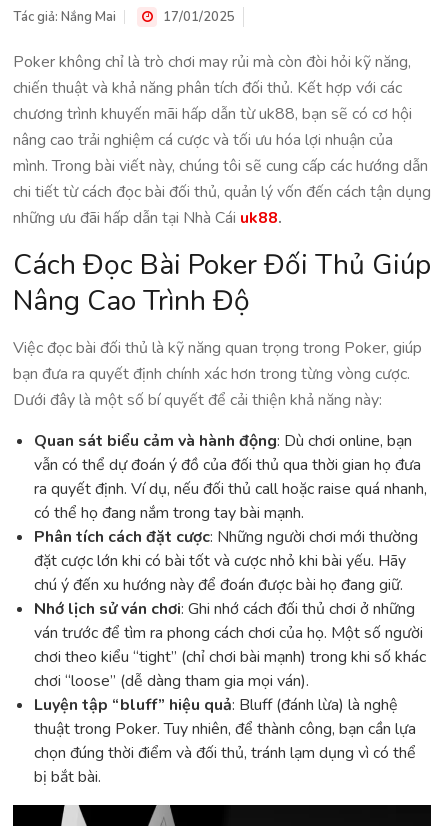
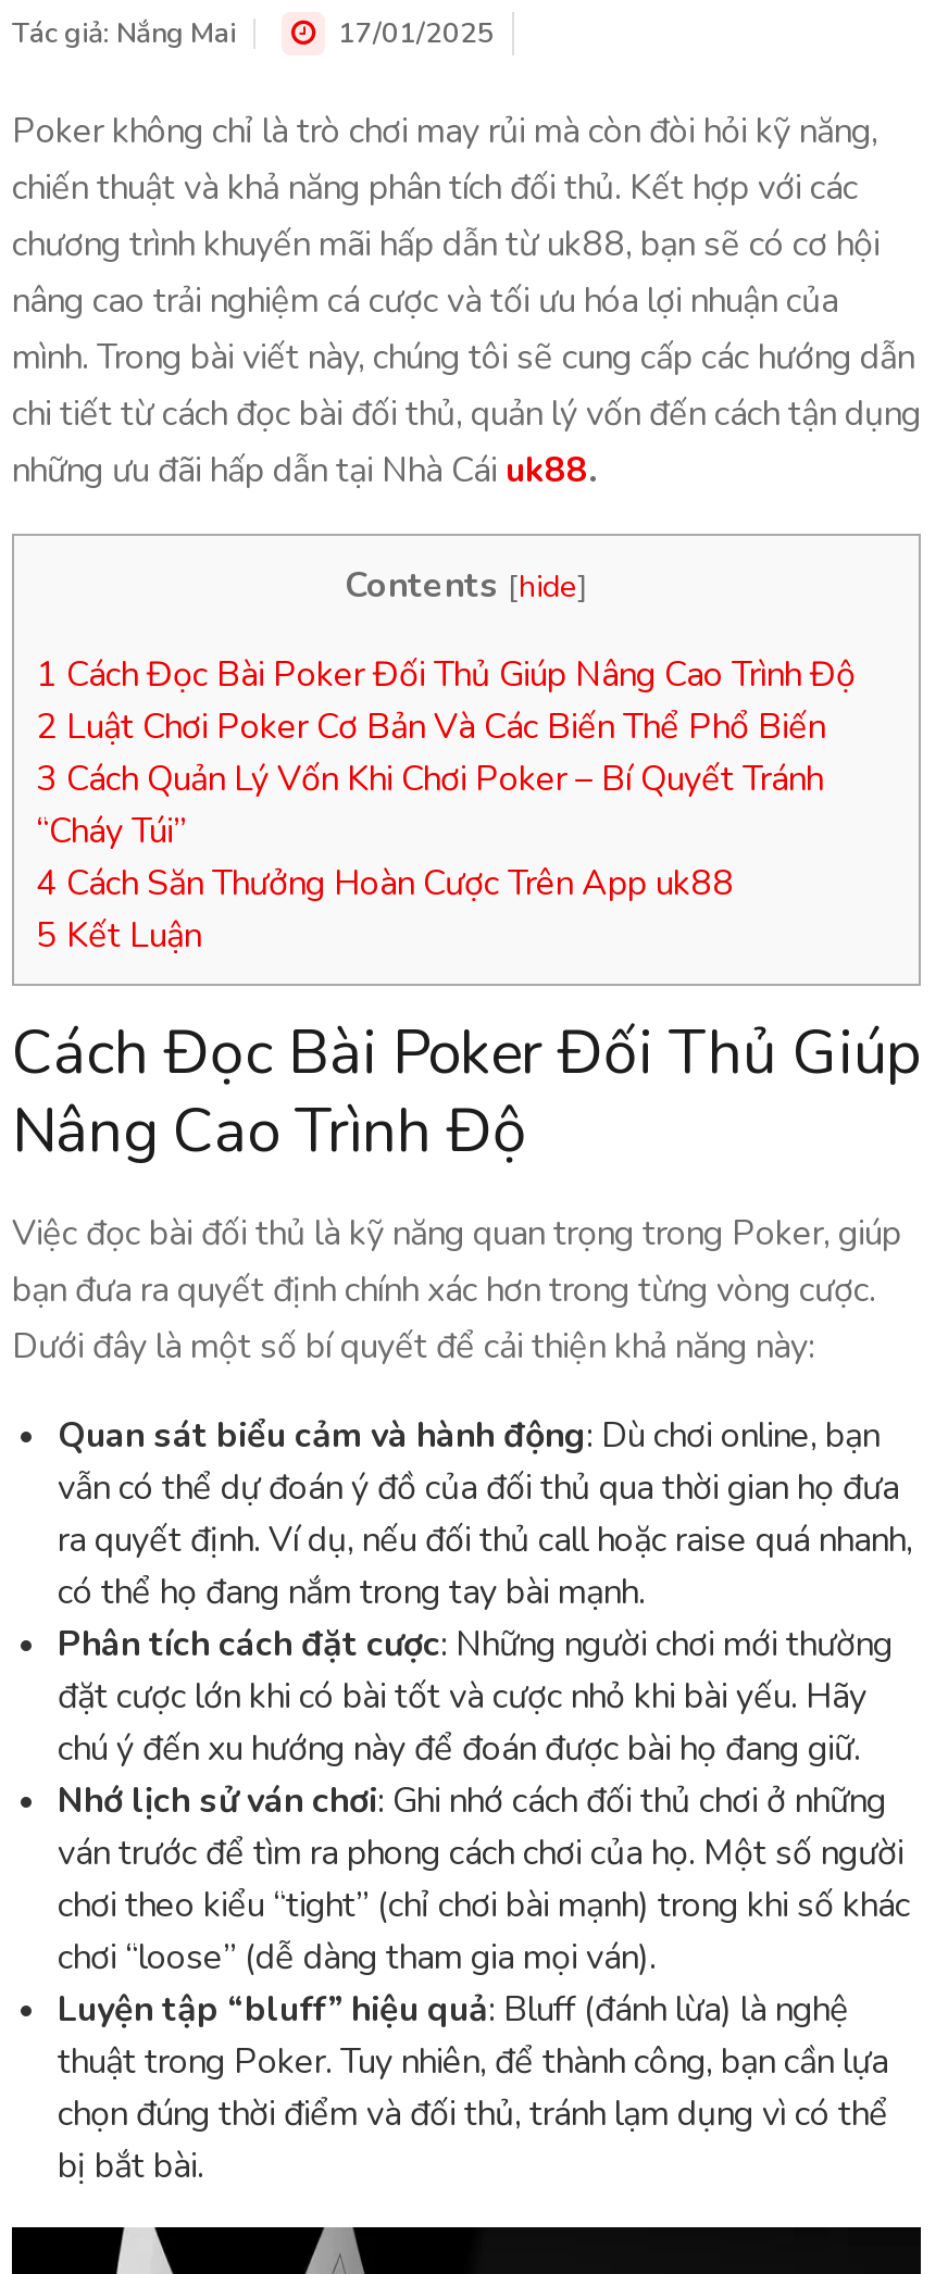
none -> [36,562,873,960] Contents [hide] | 1 Cách Đọc Bài Poker Đối Thủ Giúp Nâng Cao Trình Độ | 2 Luật Chơi Poker Cơ Bản Và Các Biến Thể Phổ Biến | 3 Cách Quản Lý Vốn Khi Chơi Poker – Bí Quyết Tránh | “Cháy Túi” | 4 Cách Săn Thưởng Hoàn Cược Trên App uk88 | 5 Kết Luận

